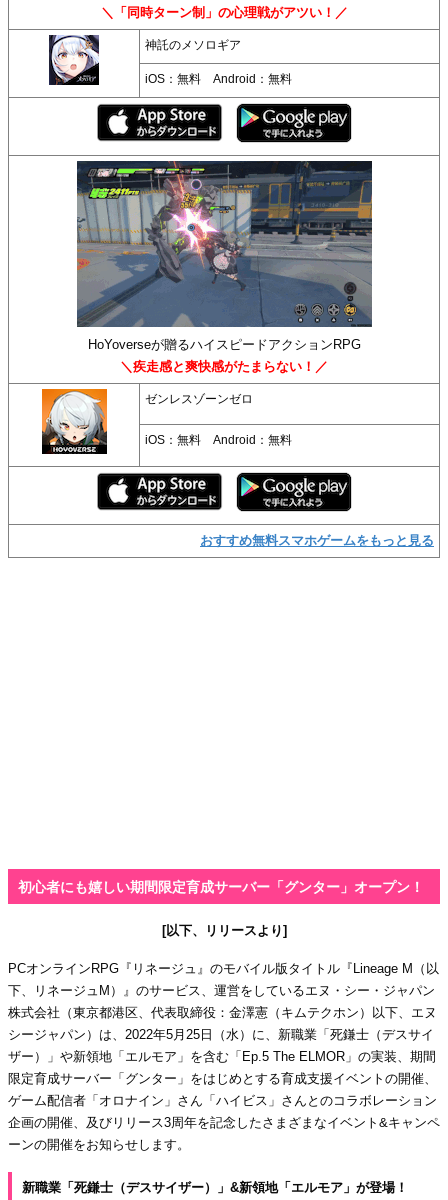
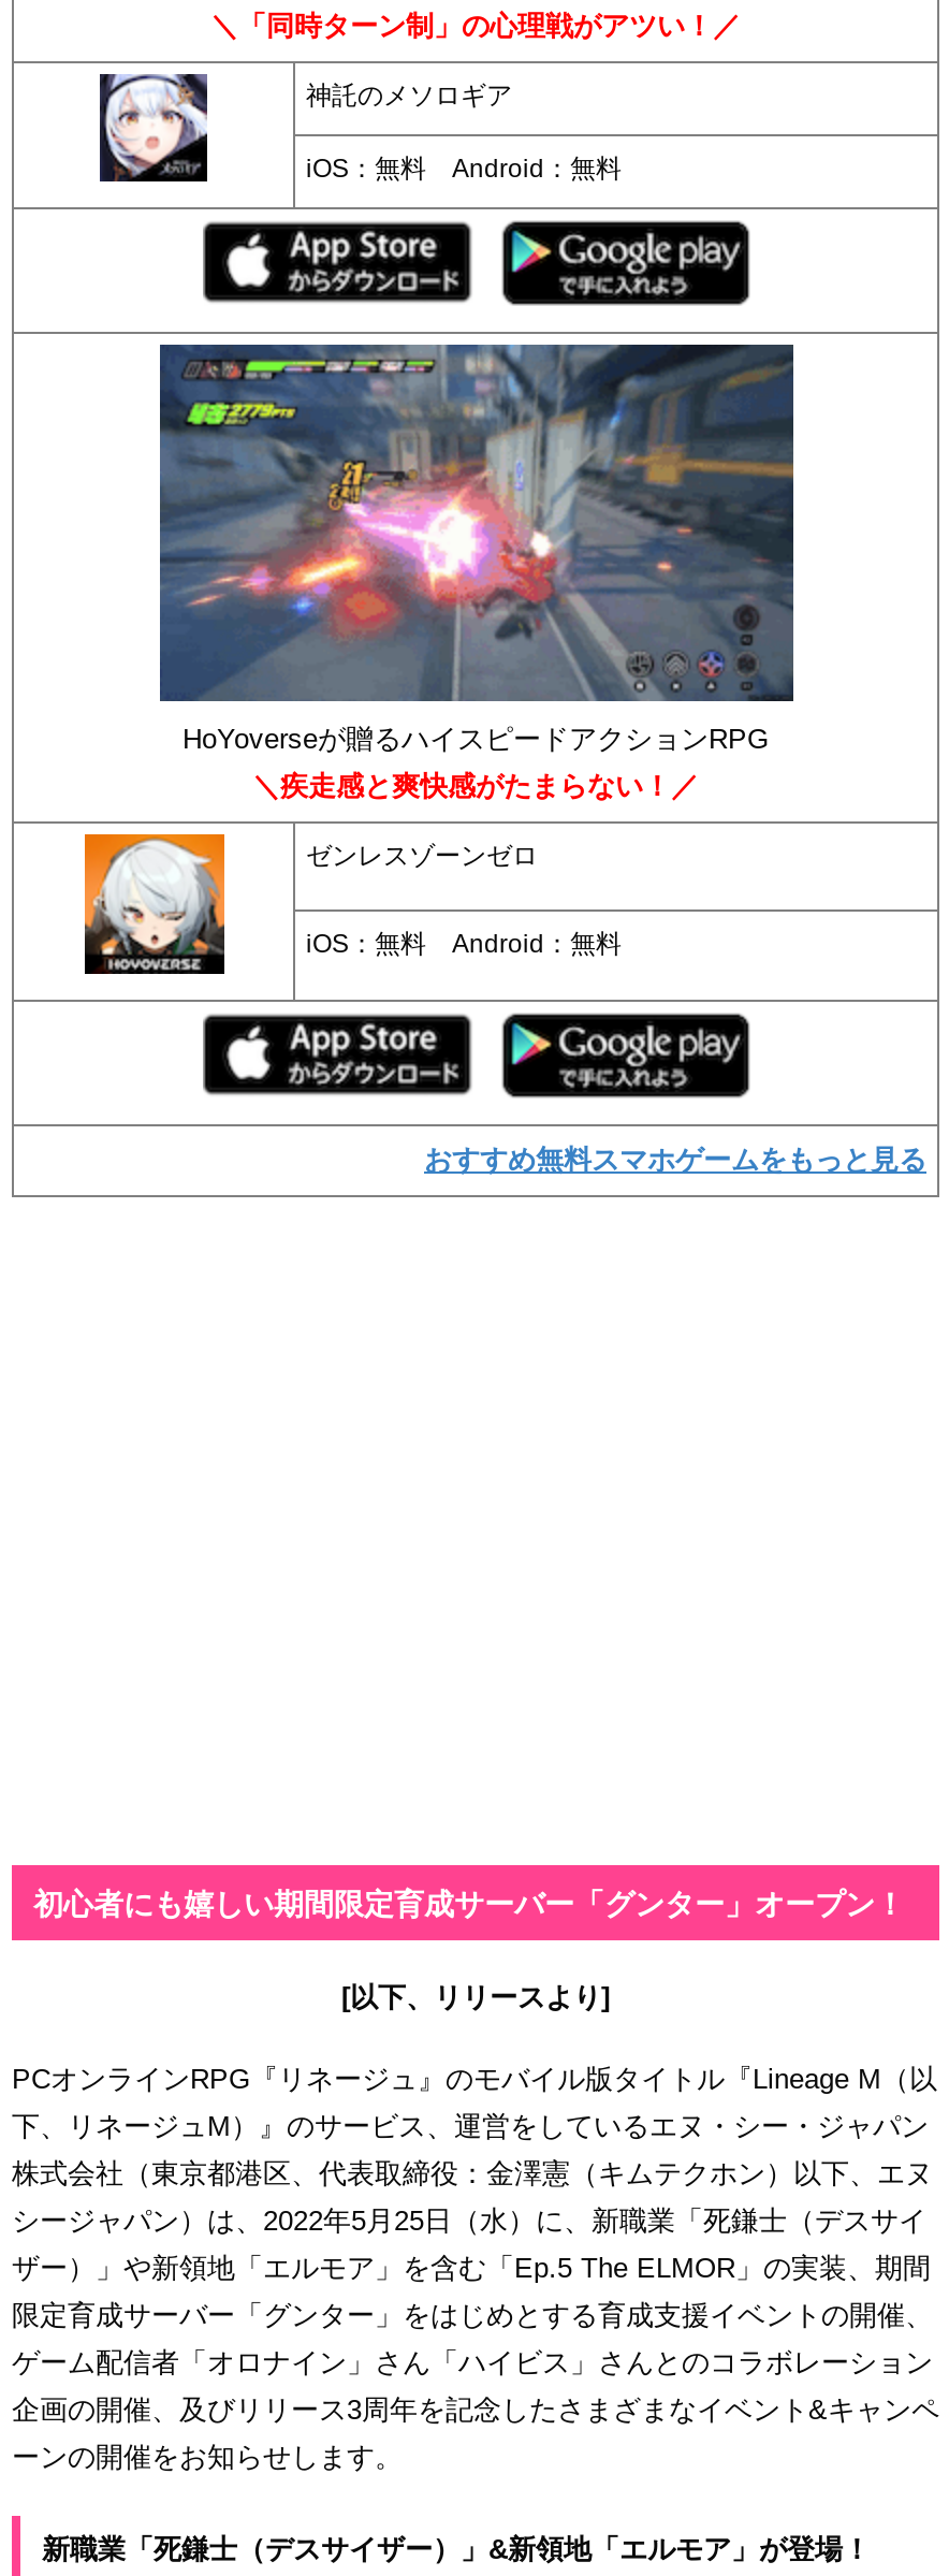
[76,161,373,327] [image] -> [158,343,795,701] [image]

